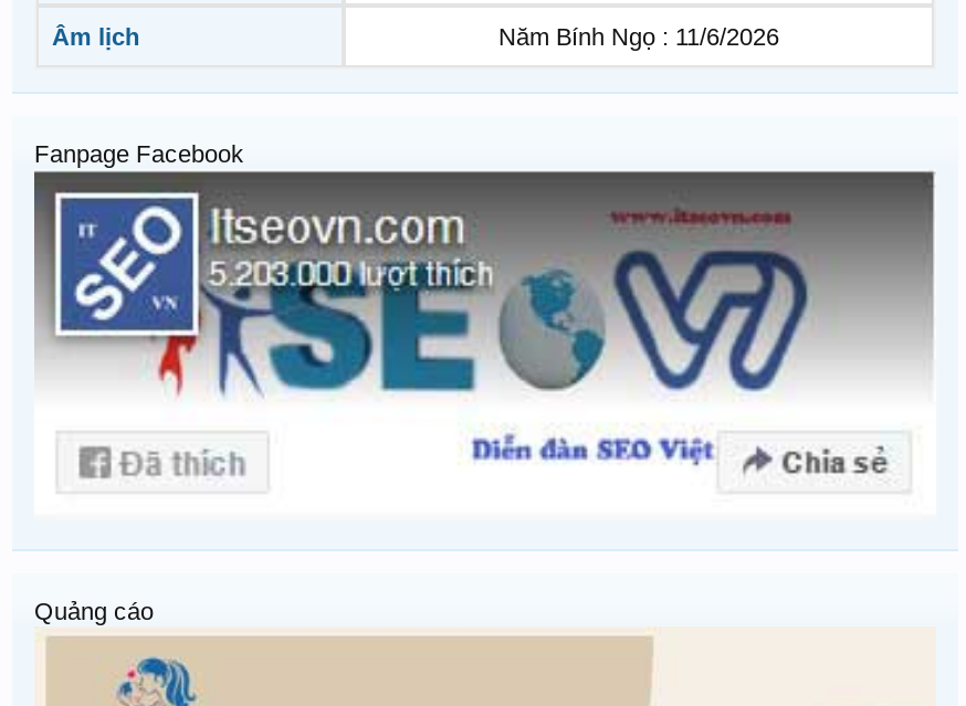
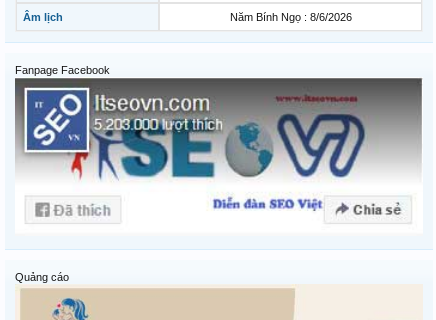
[498,24,779,50] Năm Bính Ngọ : 11/6/2026 -> [229,11,351,23] Năm Bính Ngọ : 8/6/2026

